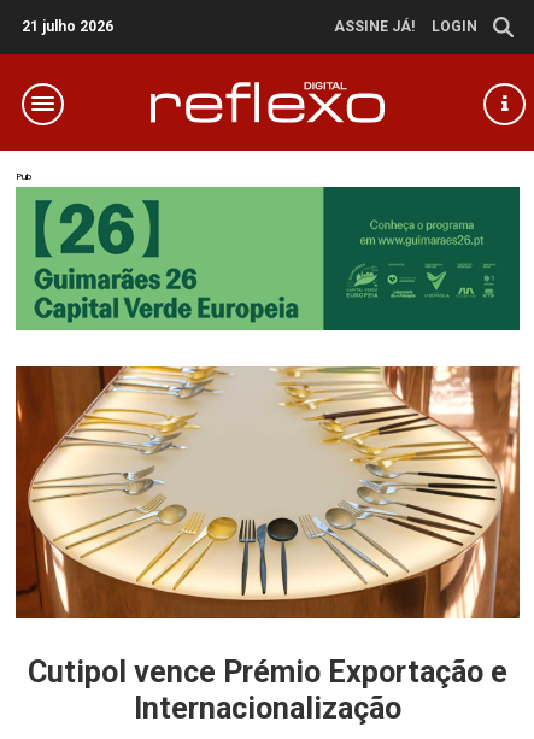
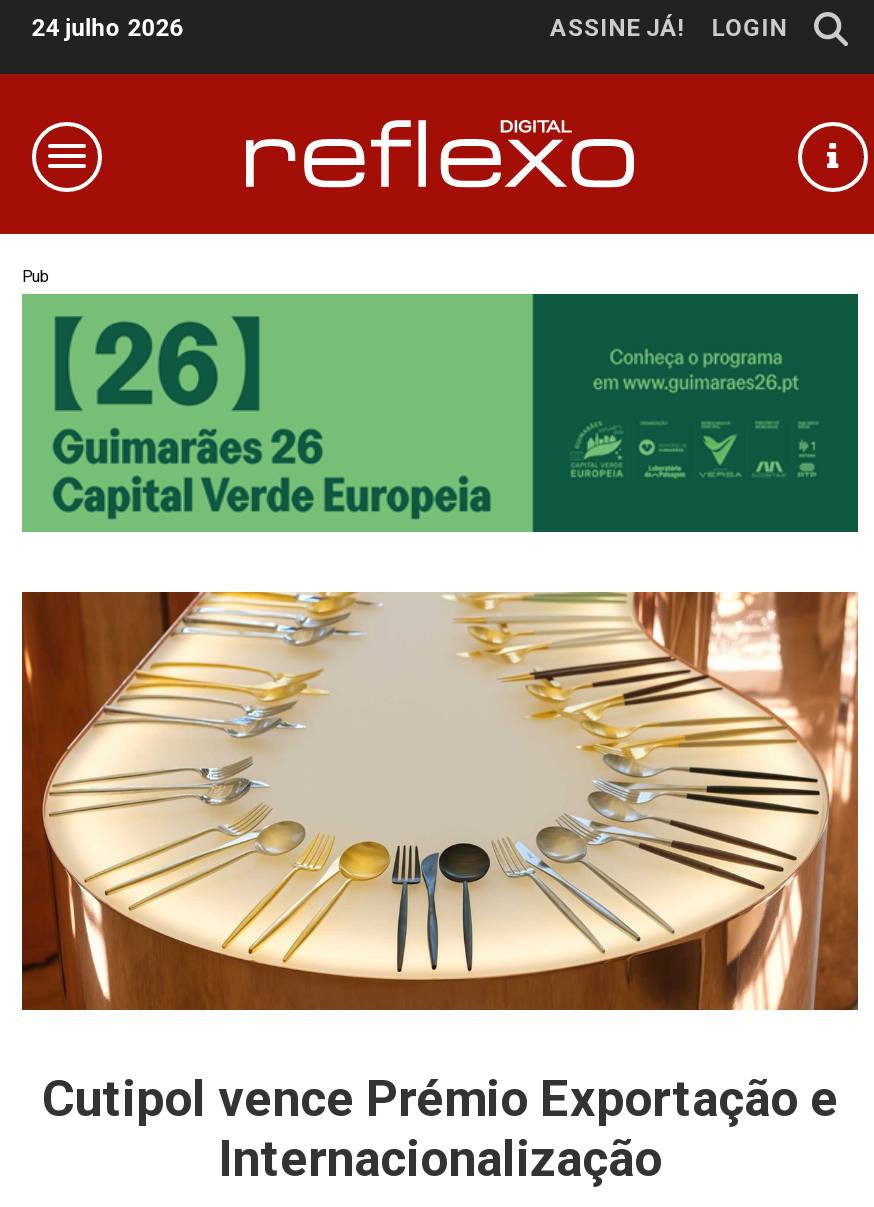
[21,18,113,35] 21 julho 2026 -> [32,14,184,42] 24 julho 2026

